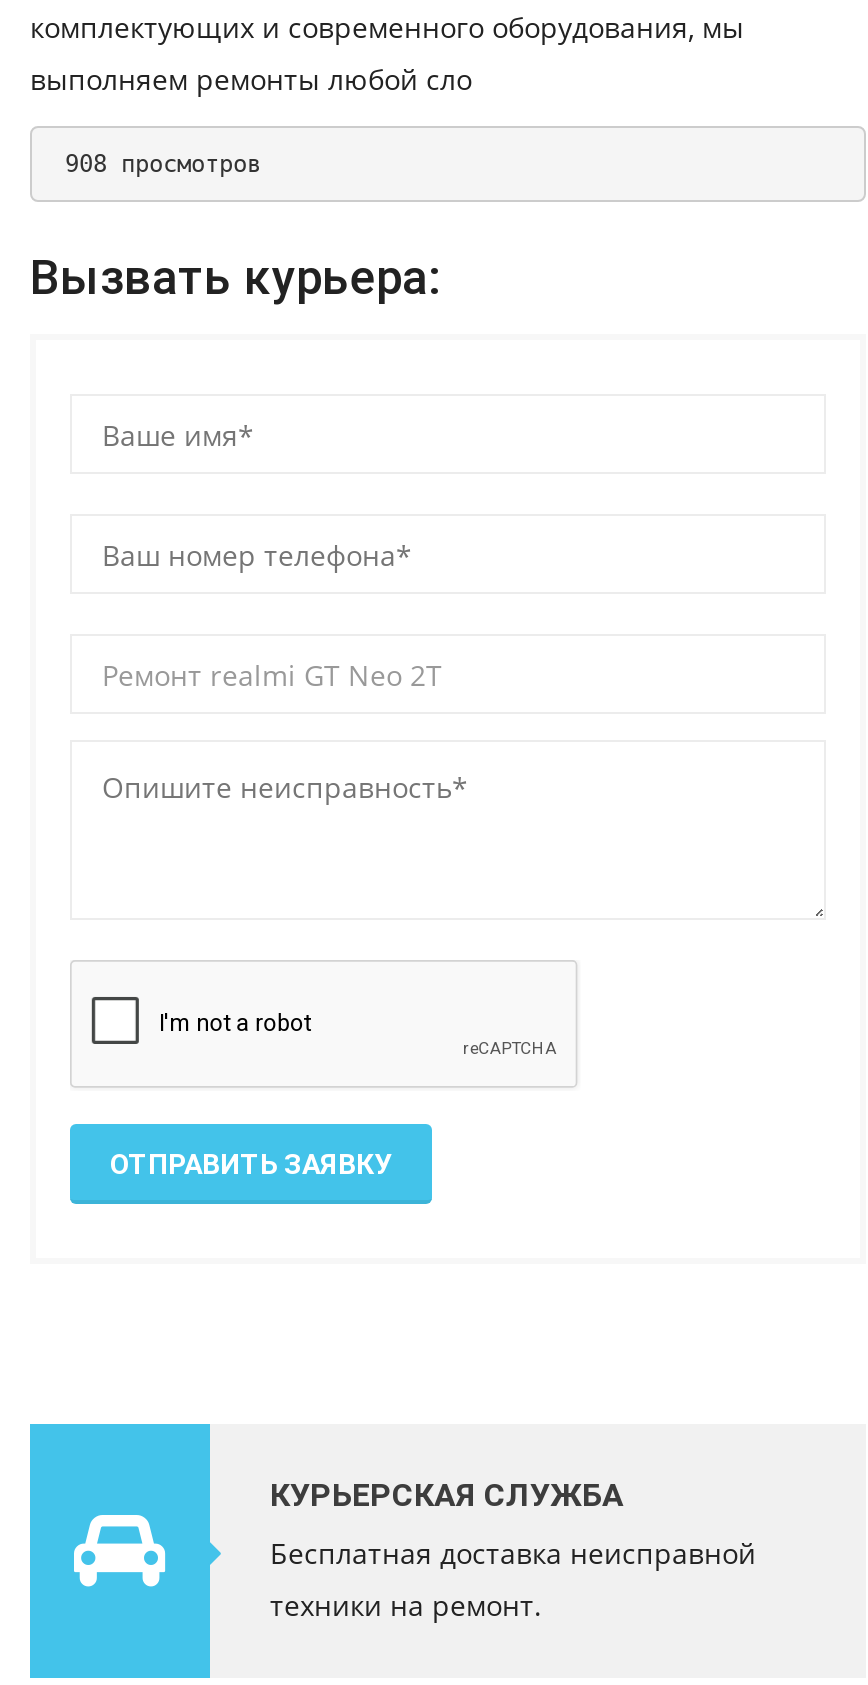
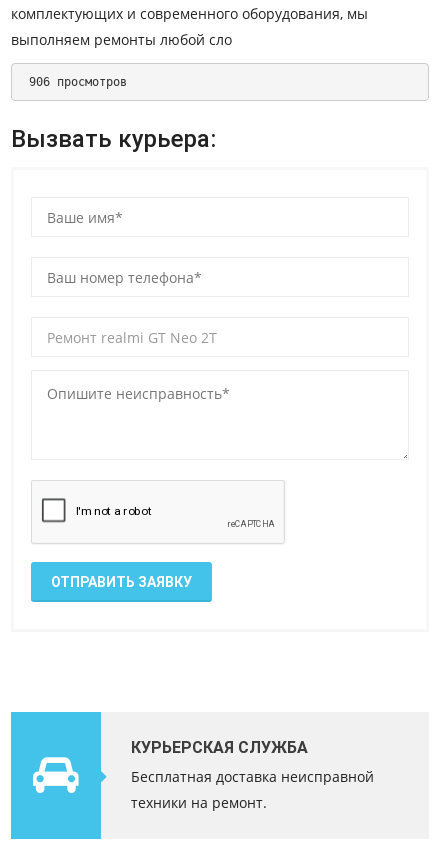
[51,149,275,177] 908 просмотров -> [21,74,133,88] 906 просмотров

